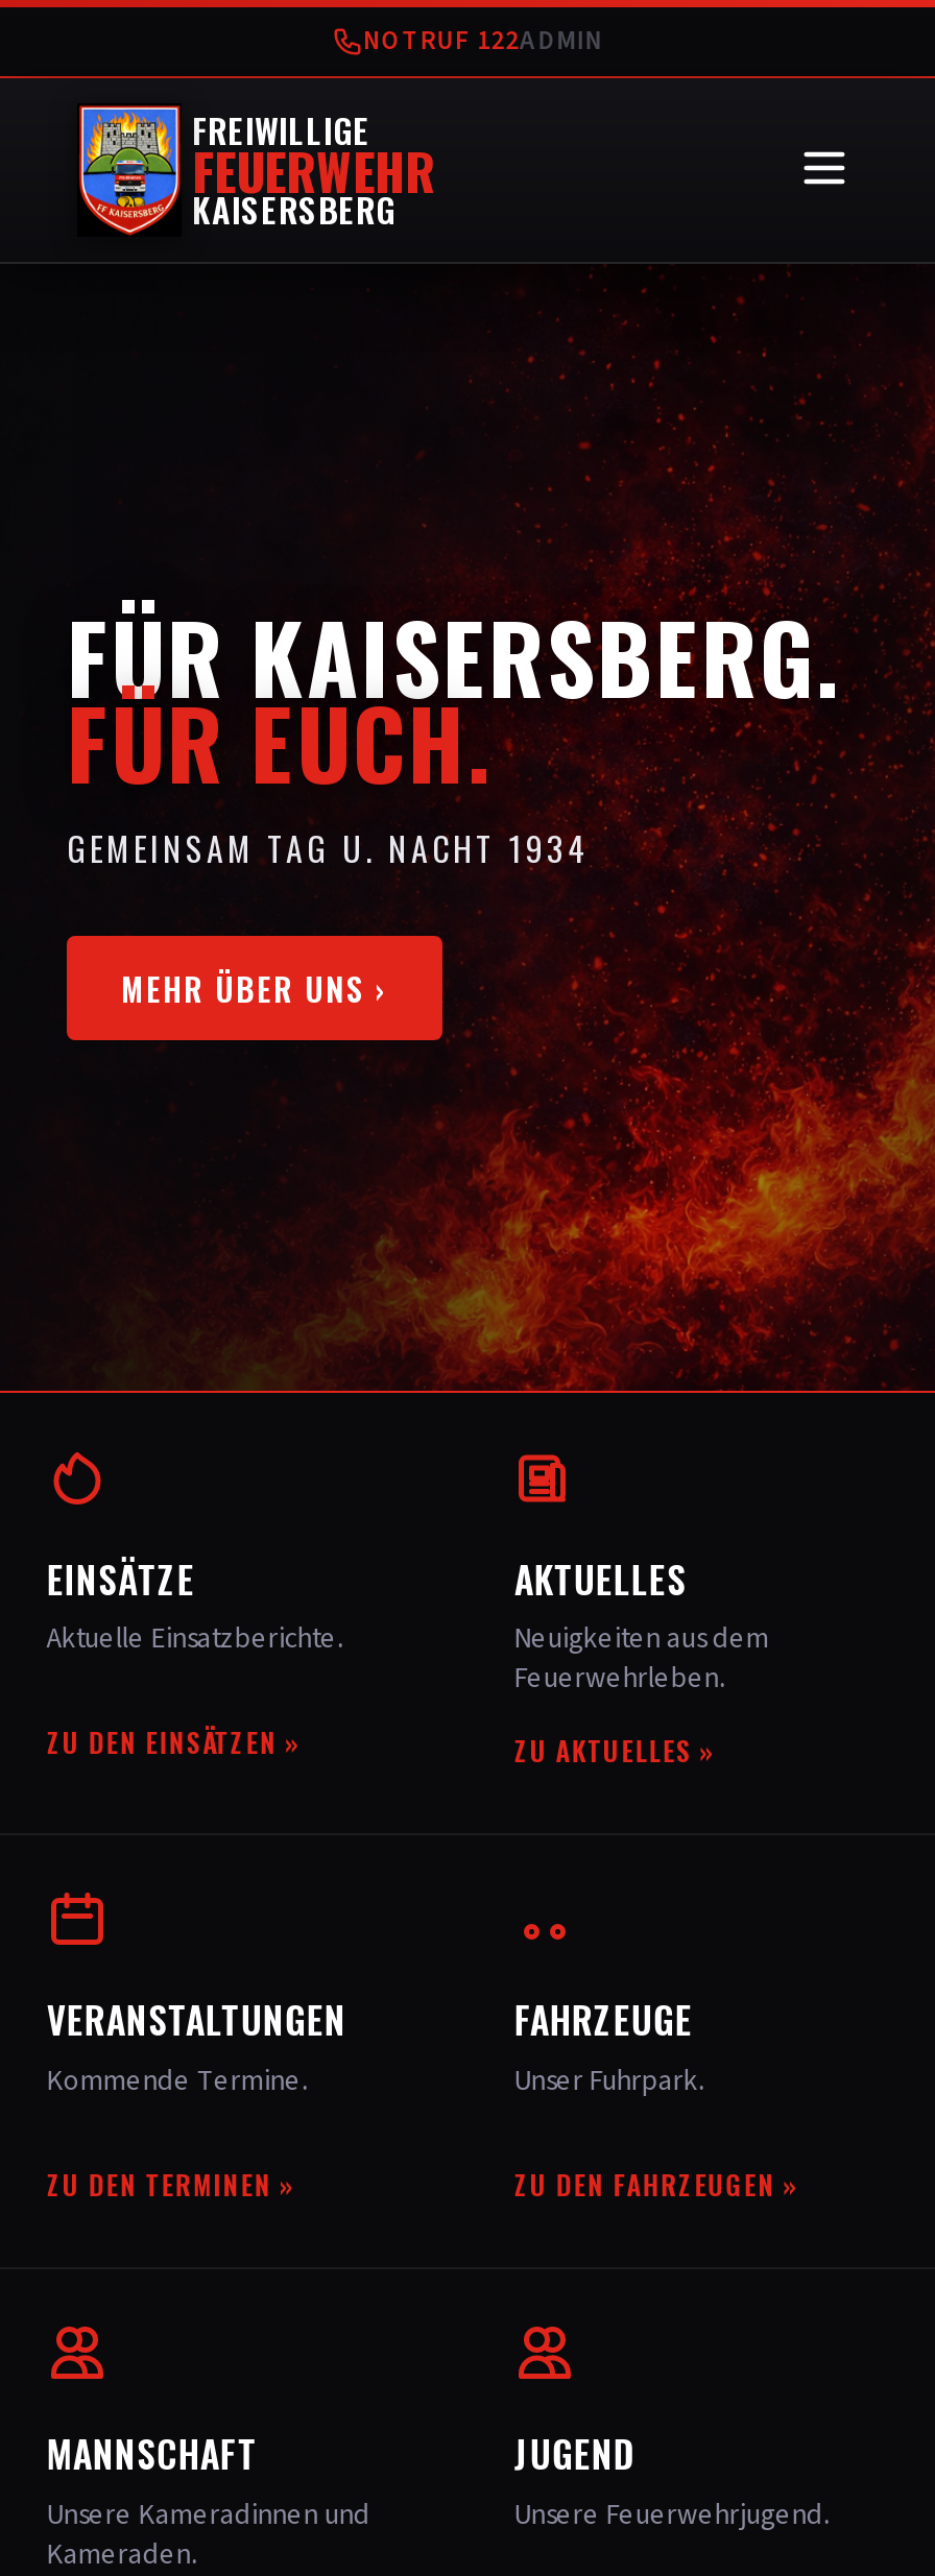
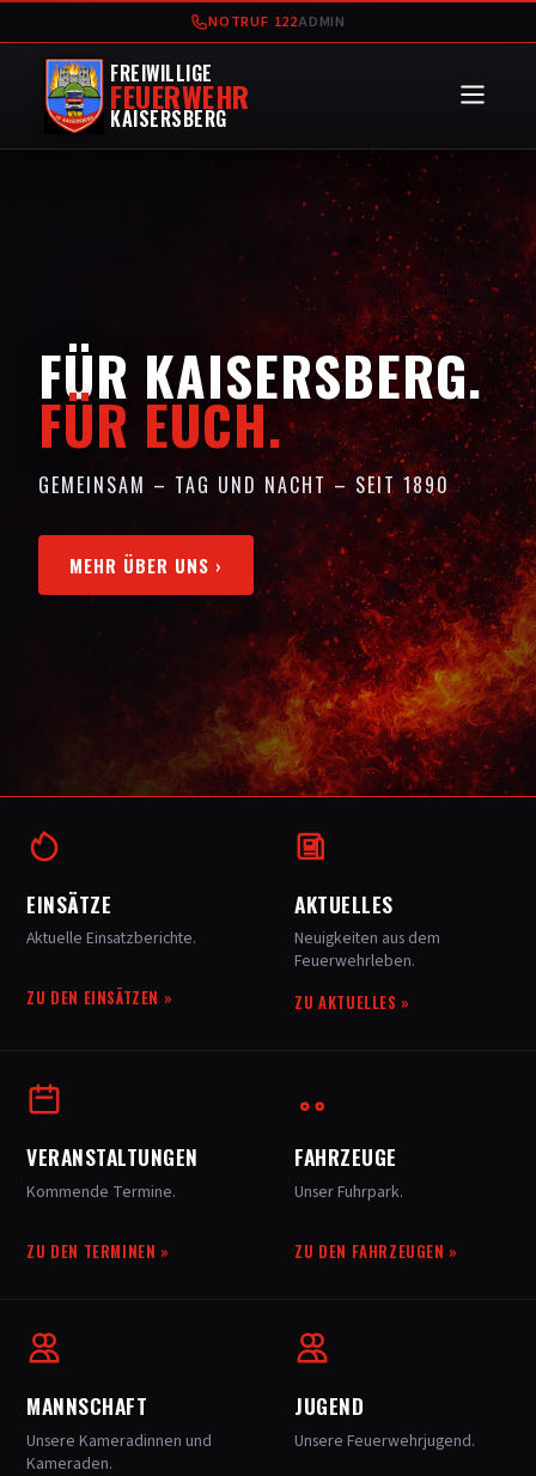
[67,823,591,873] GEMEINSAM TAG U. NACHT 1934 -> [38,470,450,499] GEMEINSAM – TAG UND NACHT – SEIT 1890

